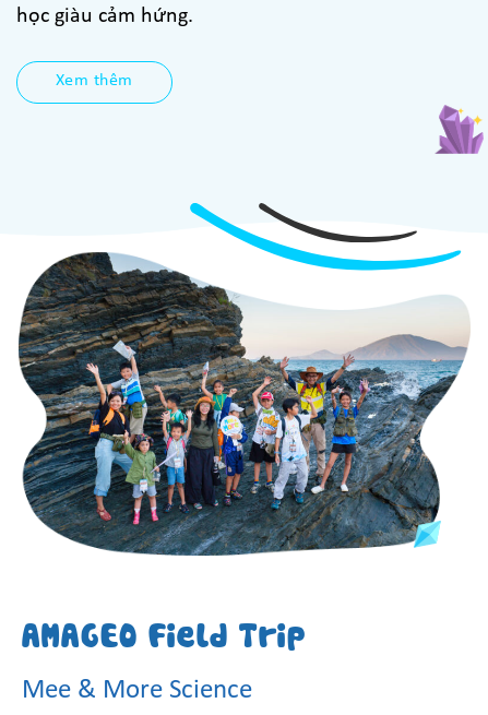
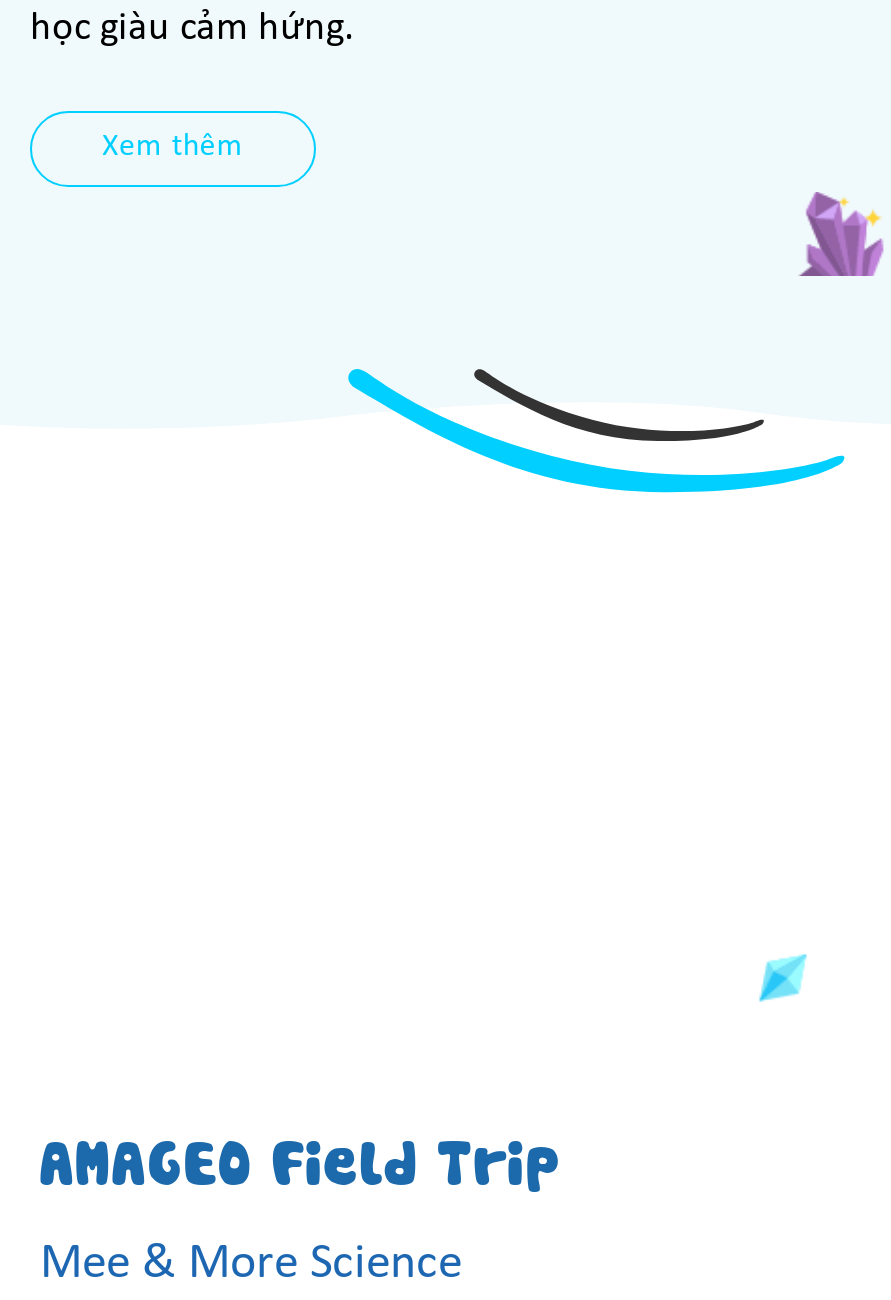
[17,250,471,557] [image] -> none

